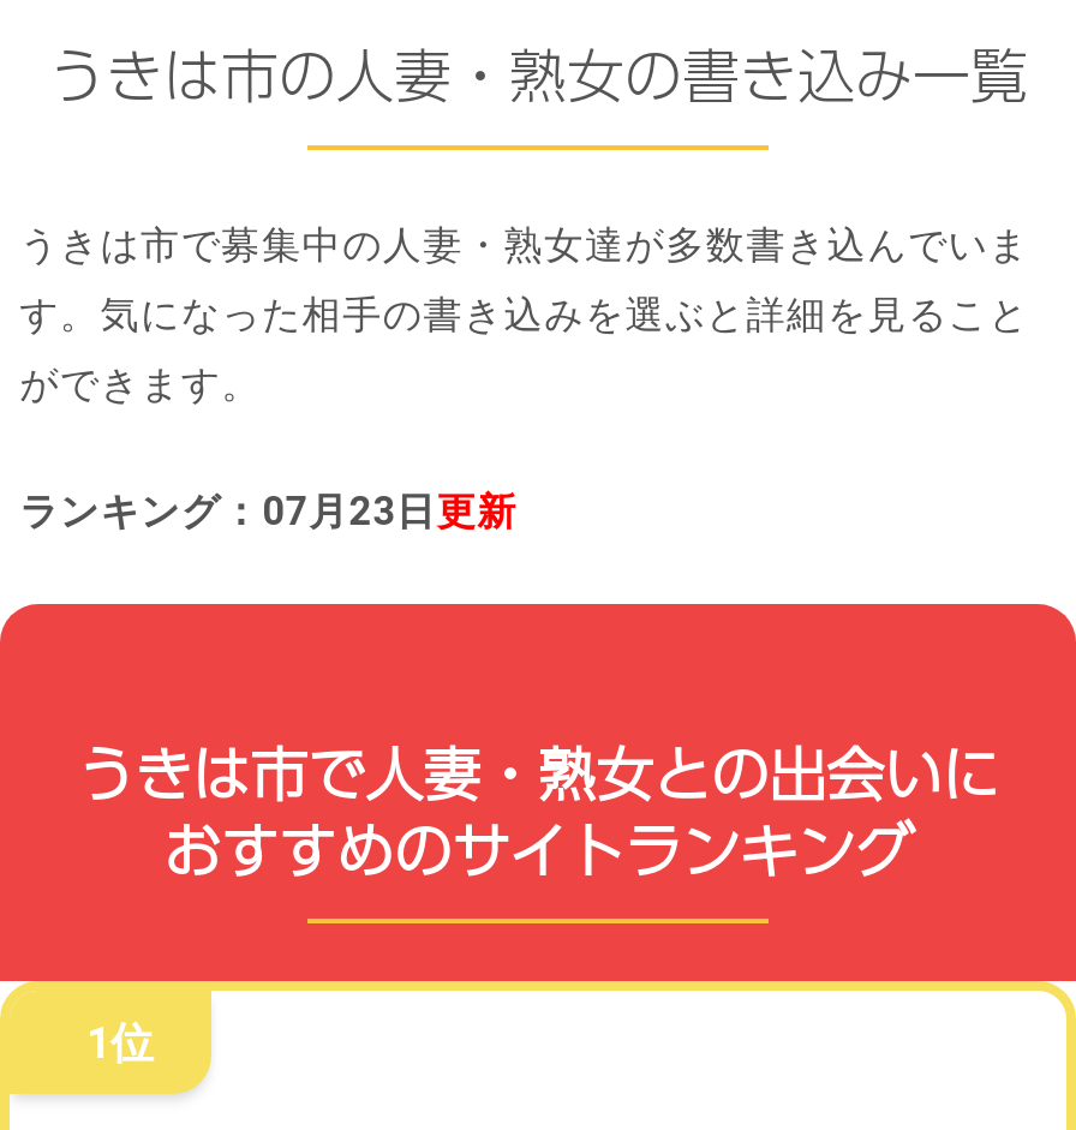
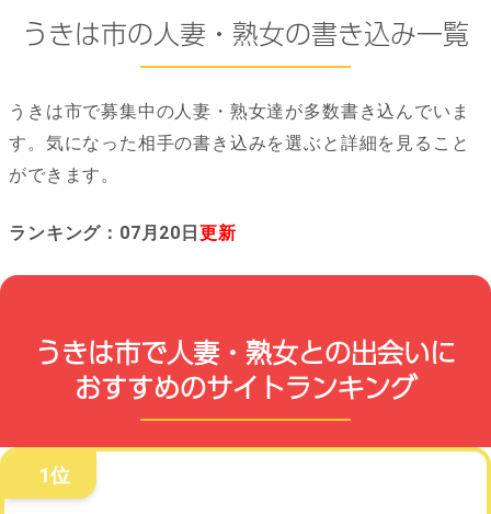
[19,489,518,535] ランキング：07月23日更新 -> [9,223,236,243] ランキング：07月20日更新

